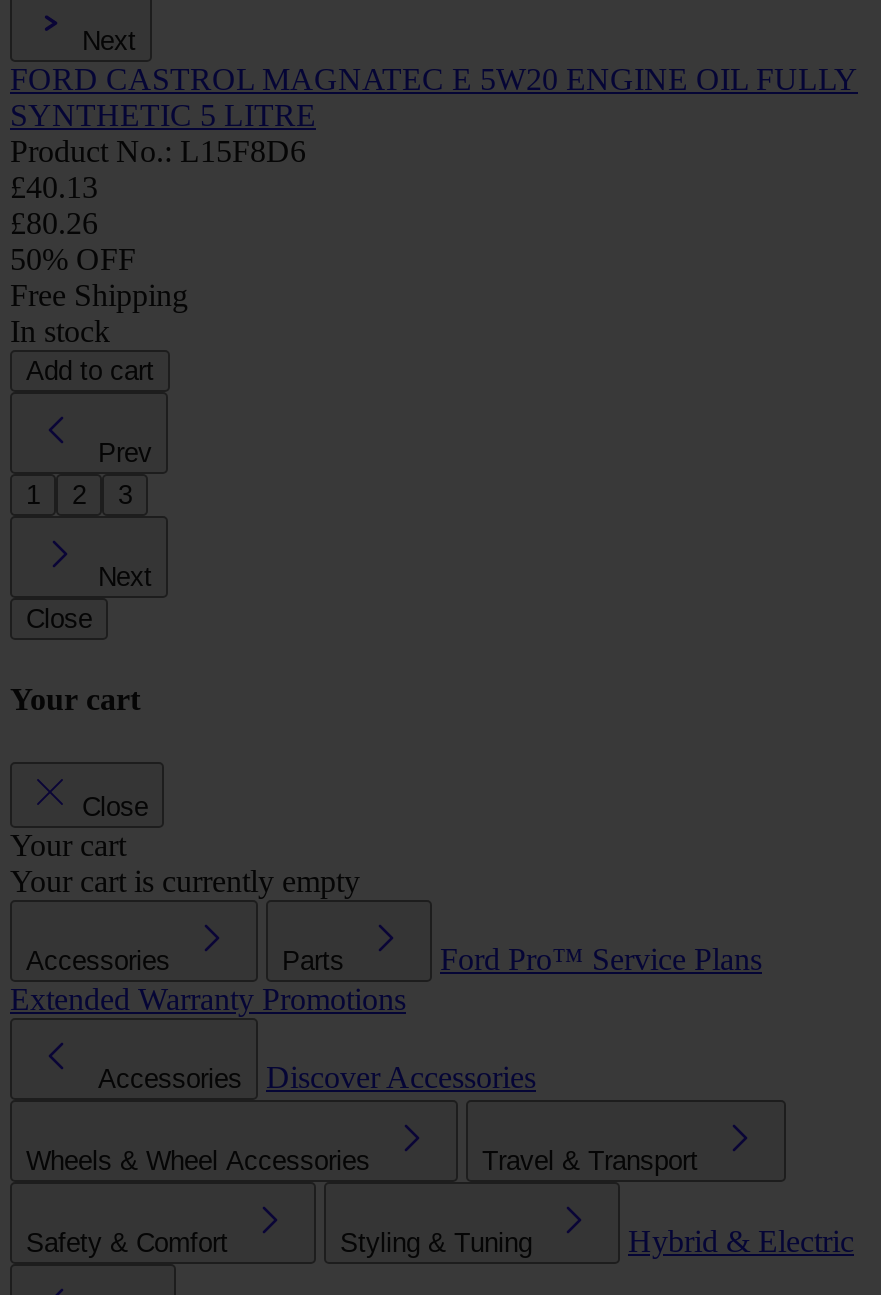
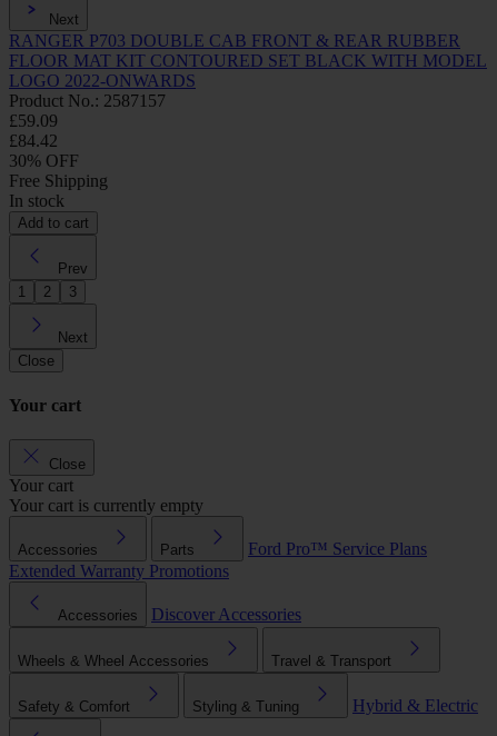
[10,62,858,276] FORD CASTROL MAGNATEC E 5W20 ENGINE OIL FULLY | SYNTHETIC 5 LITRE | Product No.: L15F8D6 | £40.13 | £80.26 | 50% OFF -> [9,31,487,170] RANGER P703 DOUBLE CAB FRONT & REAR RUBBER | FLOOR MAT KIT CONTOURED SET BLACK WITH MODEL | LOGO 2022-ONWARDS | Product No.: 2587157 | £59.09 | £84.42 | 30% OFF

